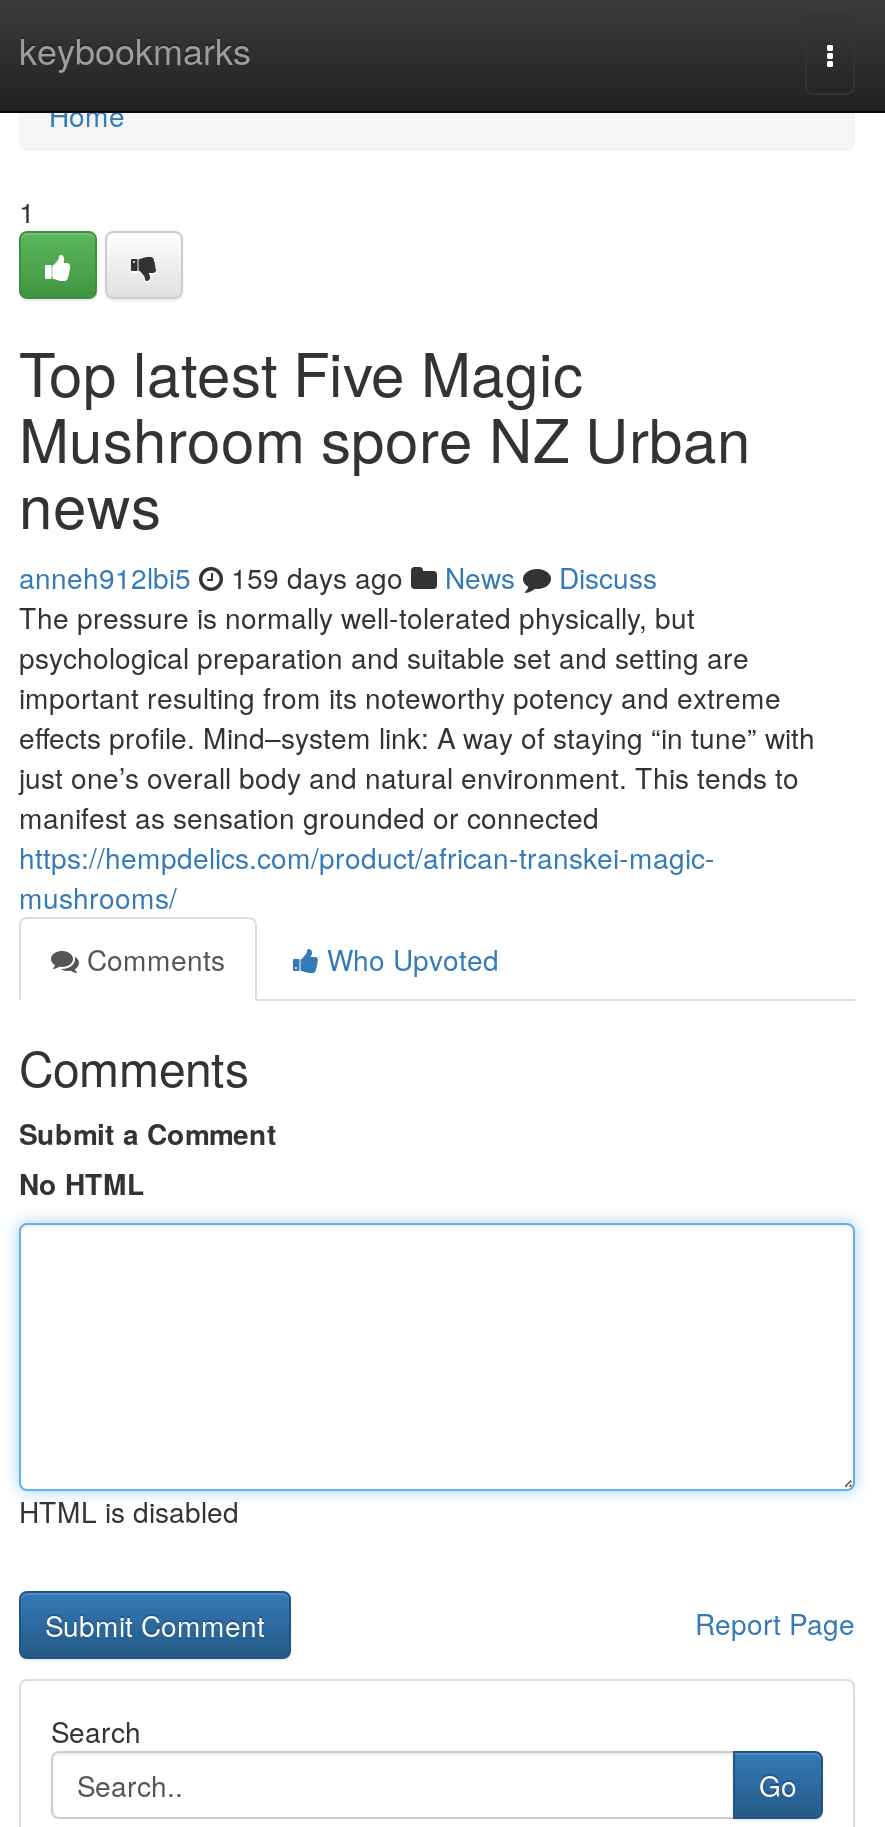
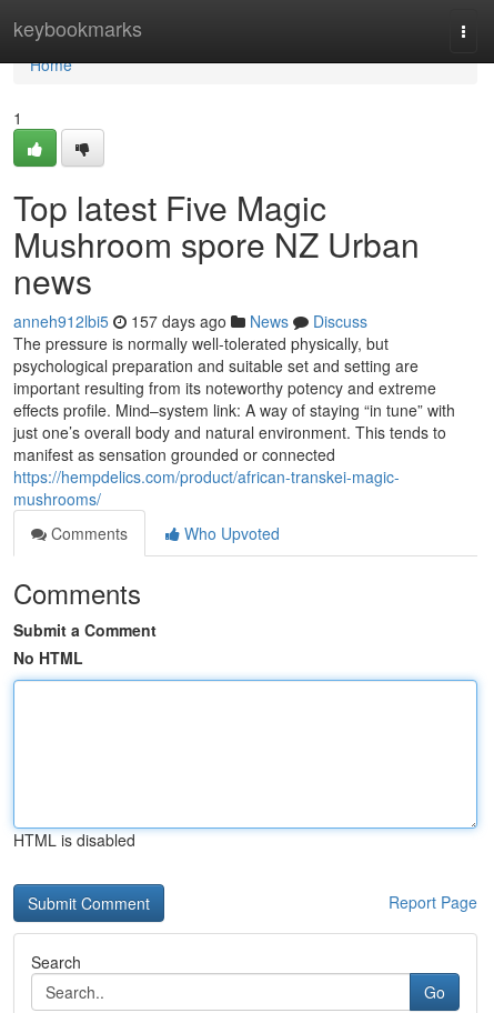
[19,557,657,597] anneh912lbi5 159 days ago News Discuss -> [13,310,367,332] anneh912lbi5 157 days ago News Discuss

